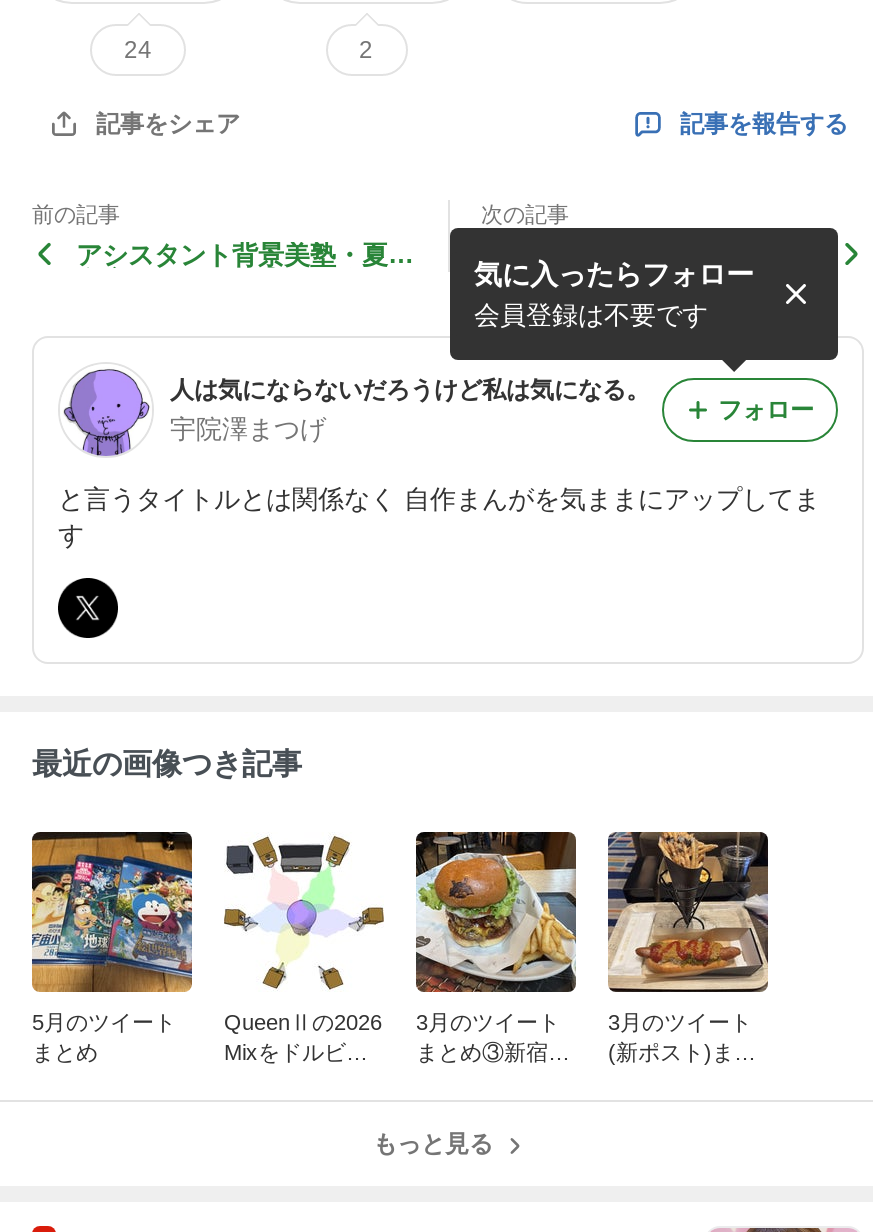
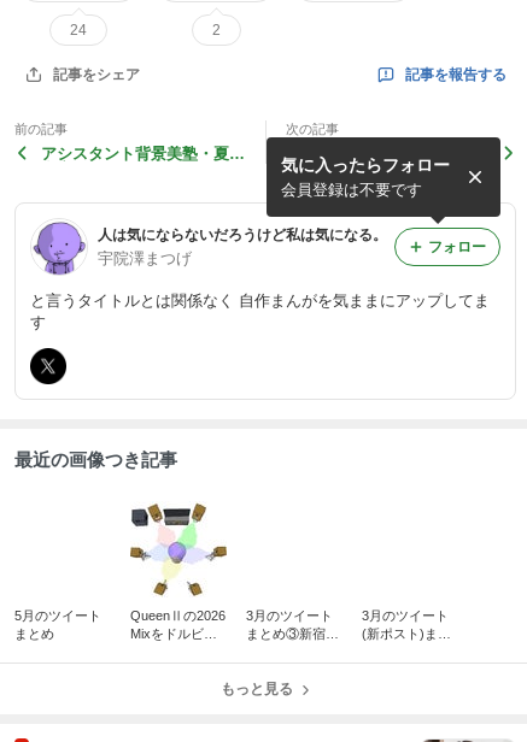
[30,830,194,994] [image] -> none
[414,830,578,994] [image] -> none
[606,830,770,994] [image] -> none

